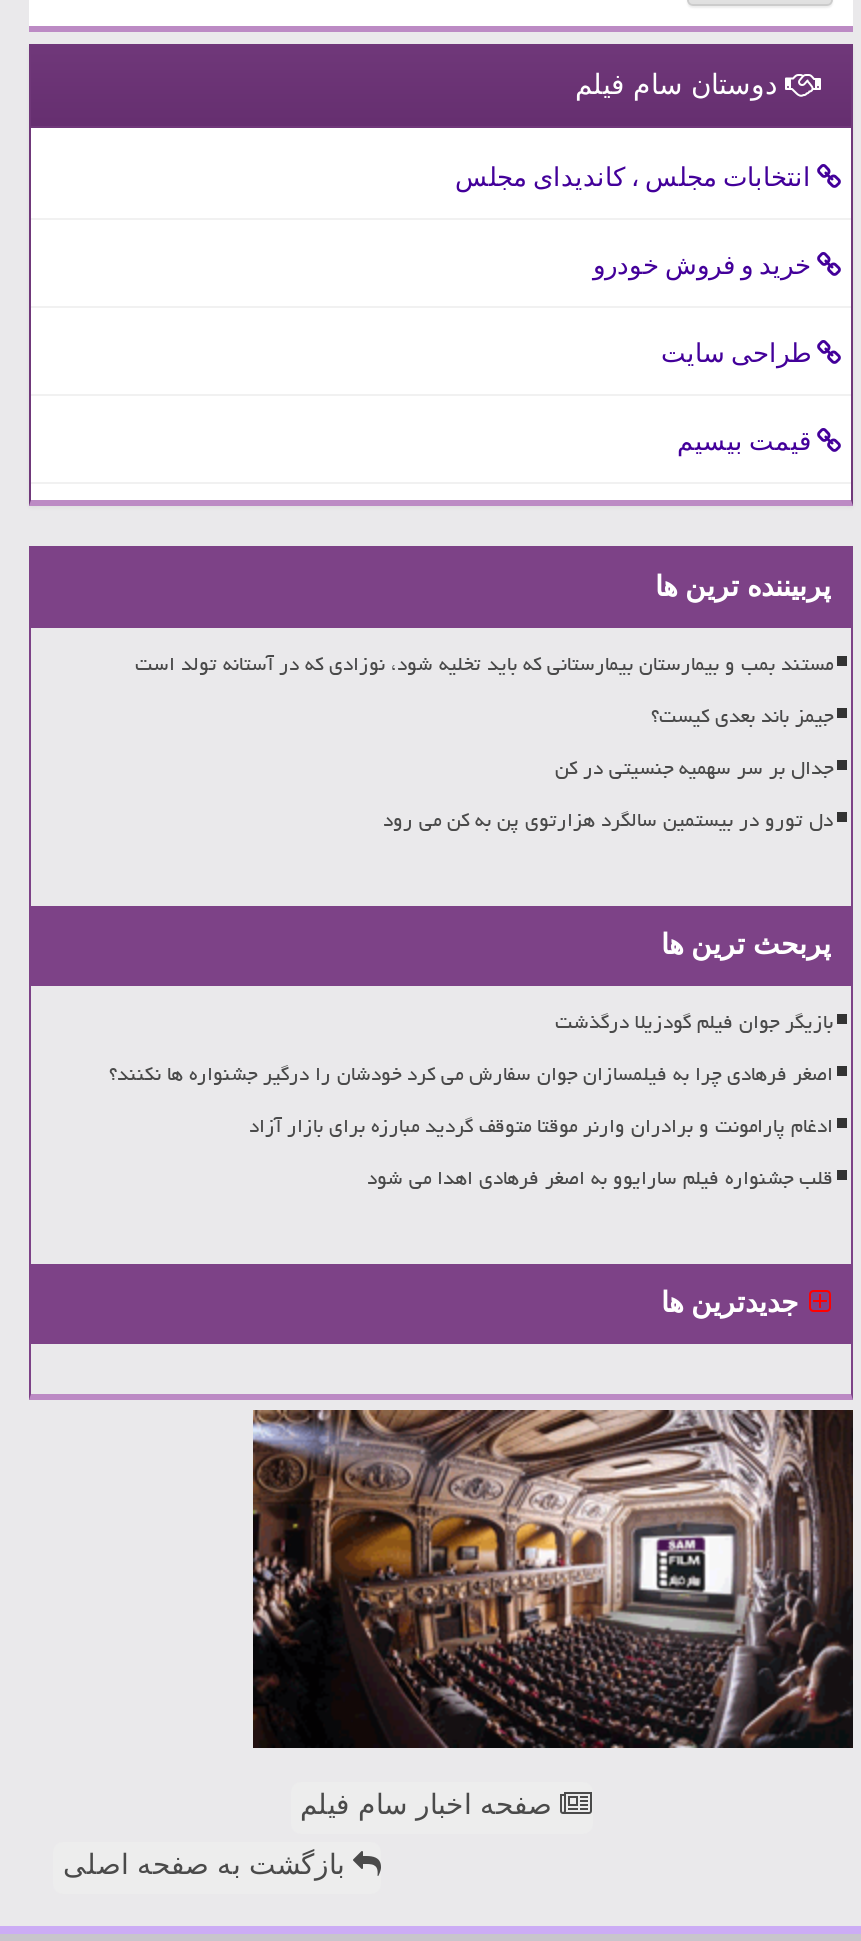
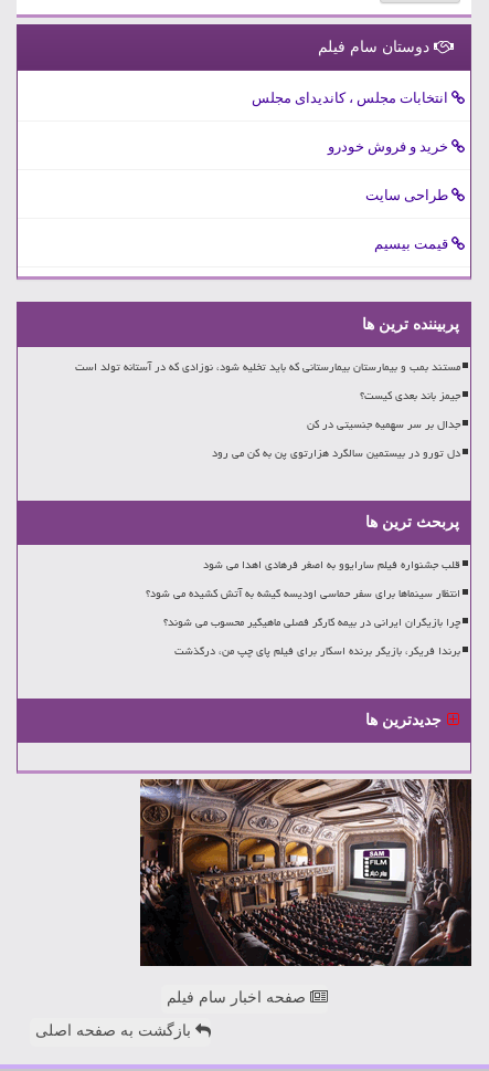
[109,1002,833,1146] بازیگر جوان فیلم گودزیلا درگذشت | اصغر فرهادی چرا به فیلمسازان جوان سفارش می کرد خودشان را درگیر جشنواره ها نکنند؟ | ادغام پارامونت و برادران وارنر موقتا متوقف گردید مبارزه برای بازار آزاد -> none
moved [367,1158,833,1198] -> [203,554,460,576]: قلب جشنواره فیلم سارایوو به اصغر فرهادی اهدا می شود
none -> [146,582,460,662] انتظار سینماها برای سفر حماسی اودیسه گیشه به آتش کشیده می شود؟ | چرا بازیگران ایرانی در بیمه کارگر فصلی ماهیگیر محسوب می شوند؟ | برندا فریکر، بازیگر برنده اسکار برای فیلم پای چپ من، درگذشت

